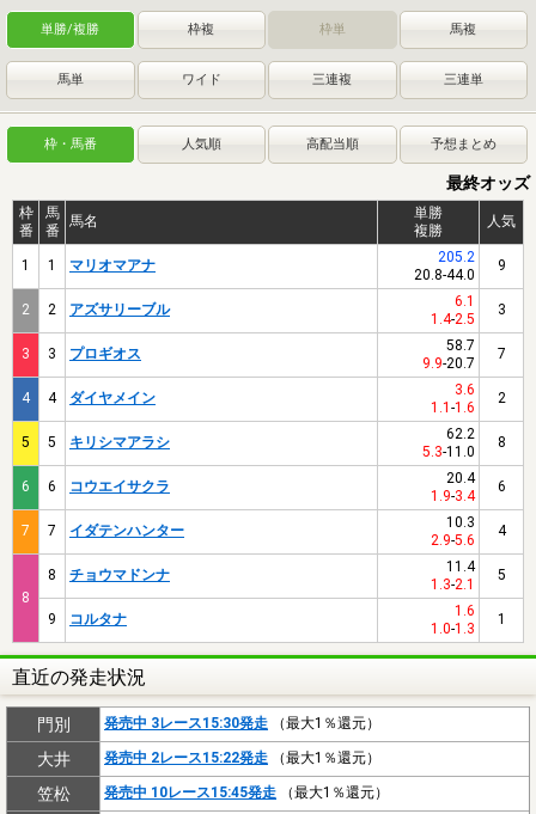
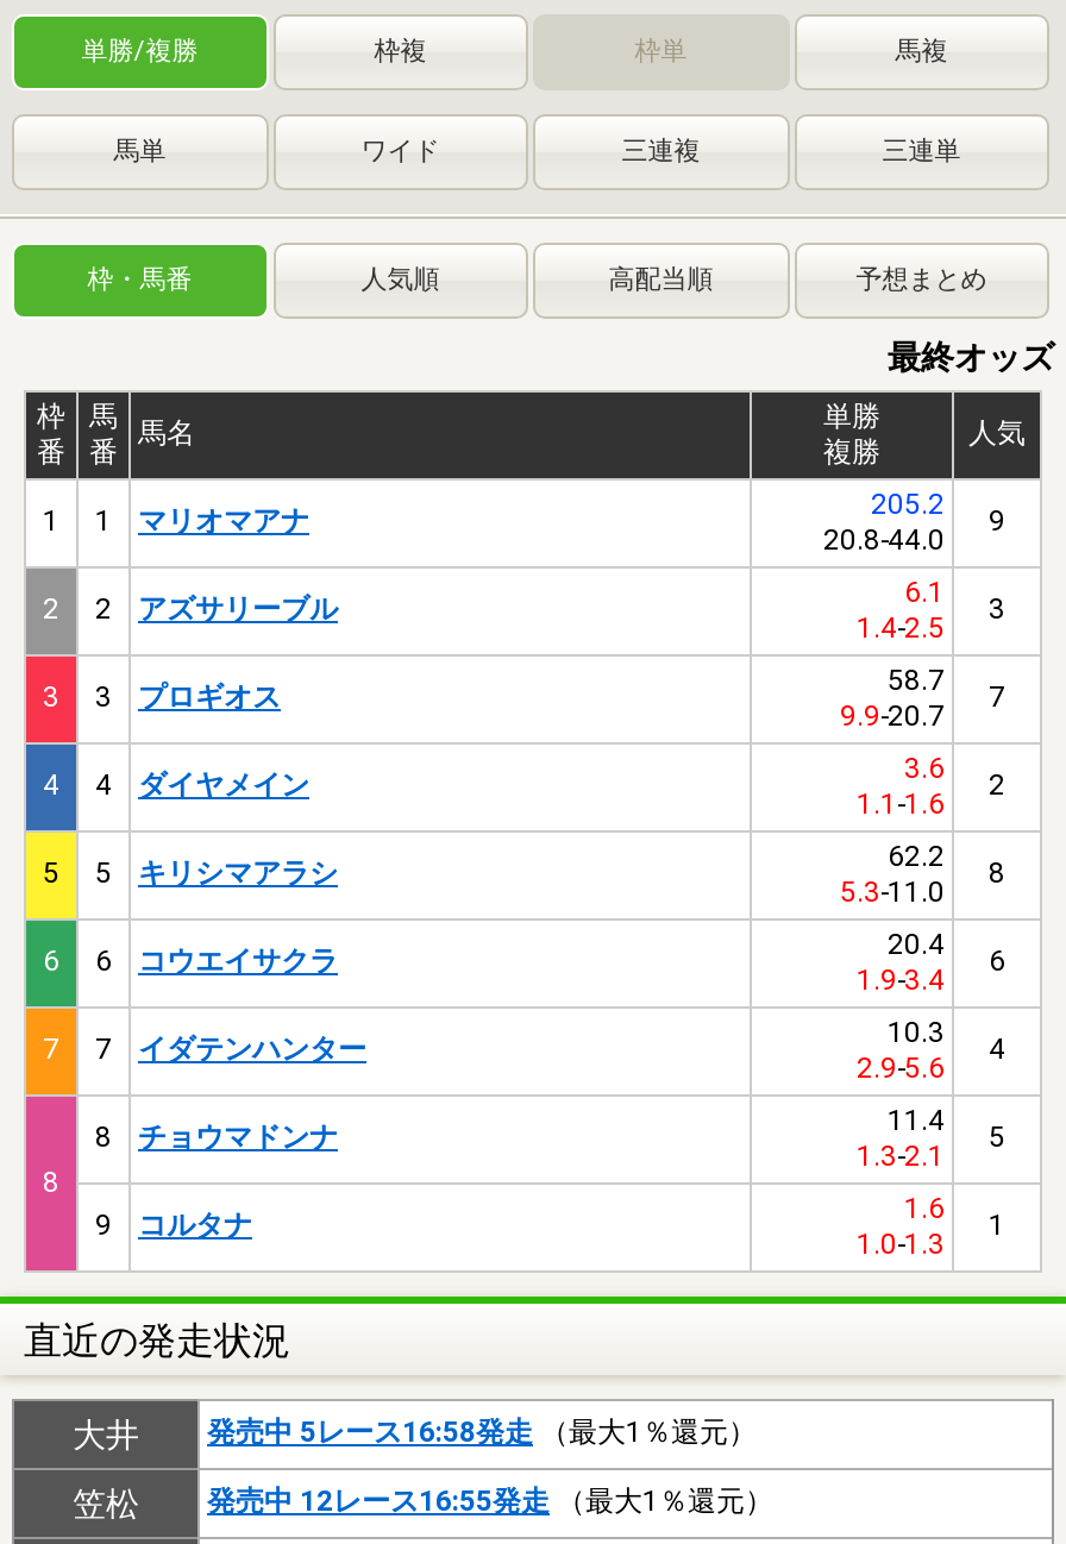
[36,715,380,734] 門別 | 発売中 3レース15:30発走（最大1％還元） -> none
[104,749,380,766] 発売中 2レース15:22発走（最大1％還元） -> [207,1415,757,1448] 発売中 5レース16:58発走（最大1％還元）
[104,784,389,801] 発売中 10レース15:45発走（最大1％還元） -> [207,1484,773,1517] 発売中 12レース16:55発走（最大1％還元）

